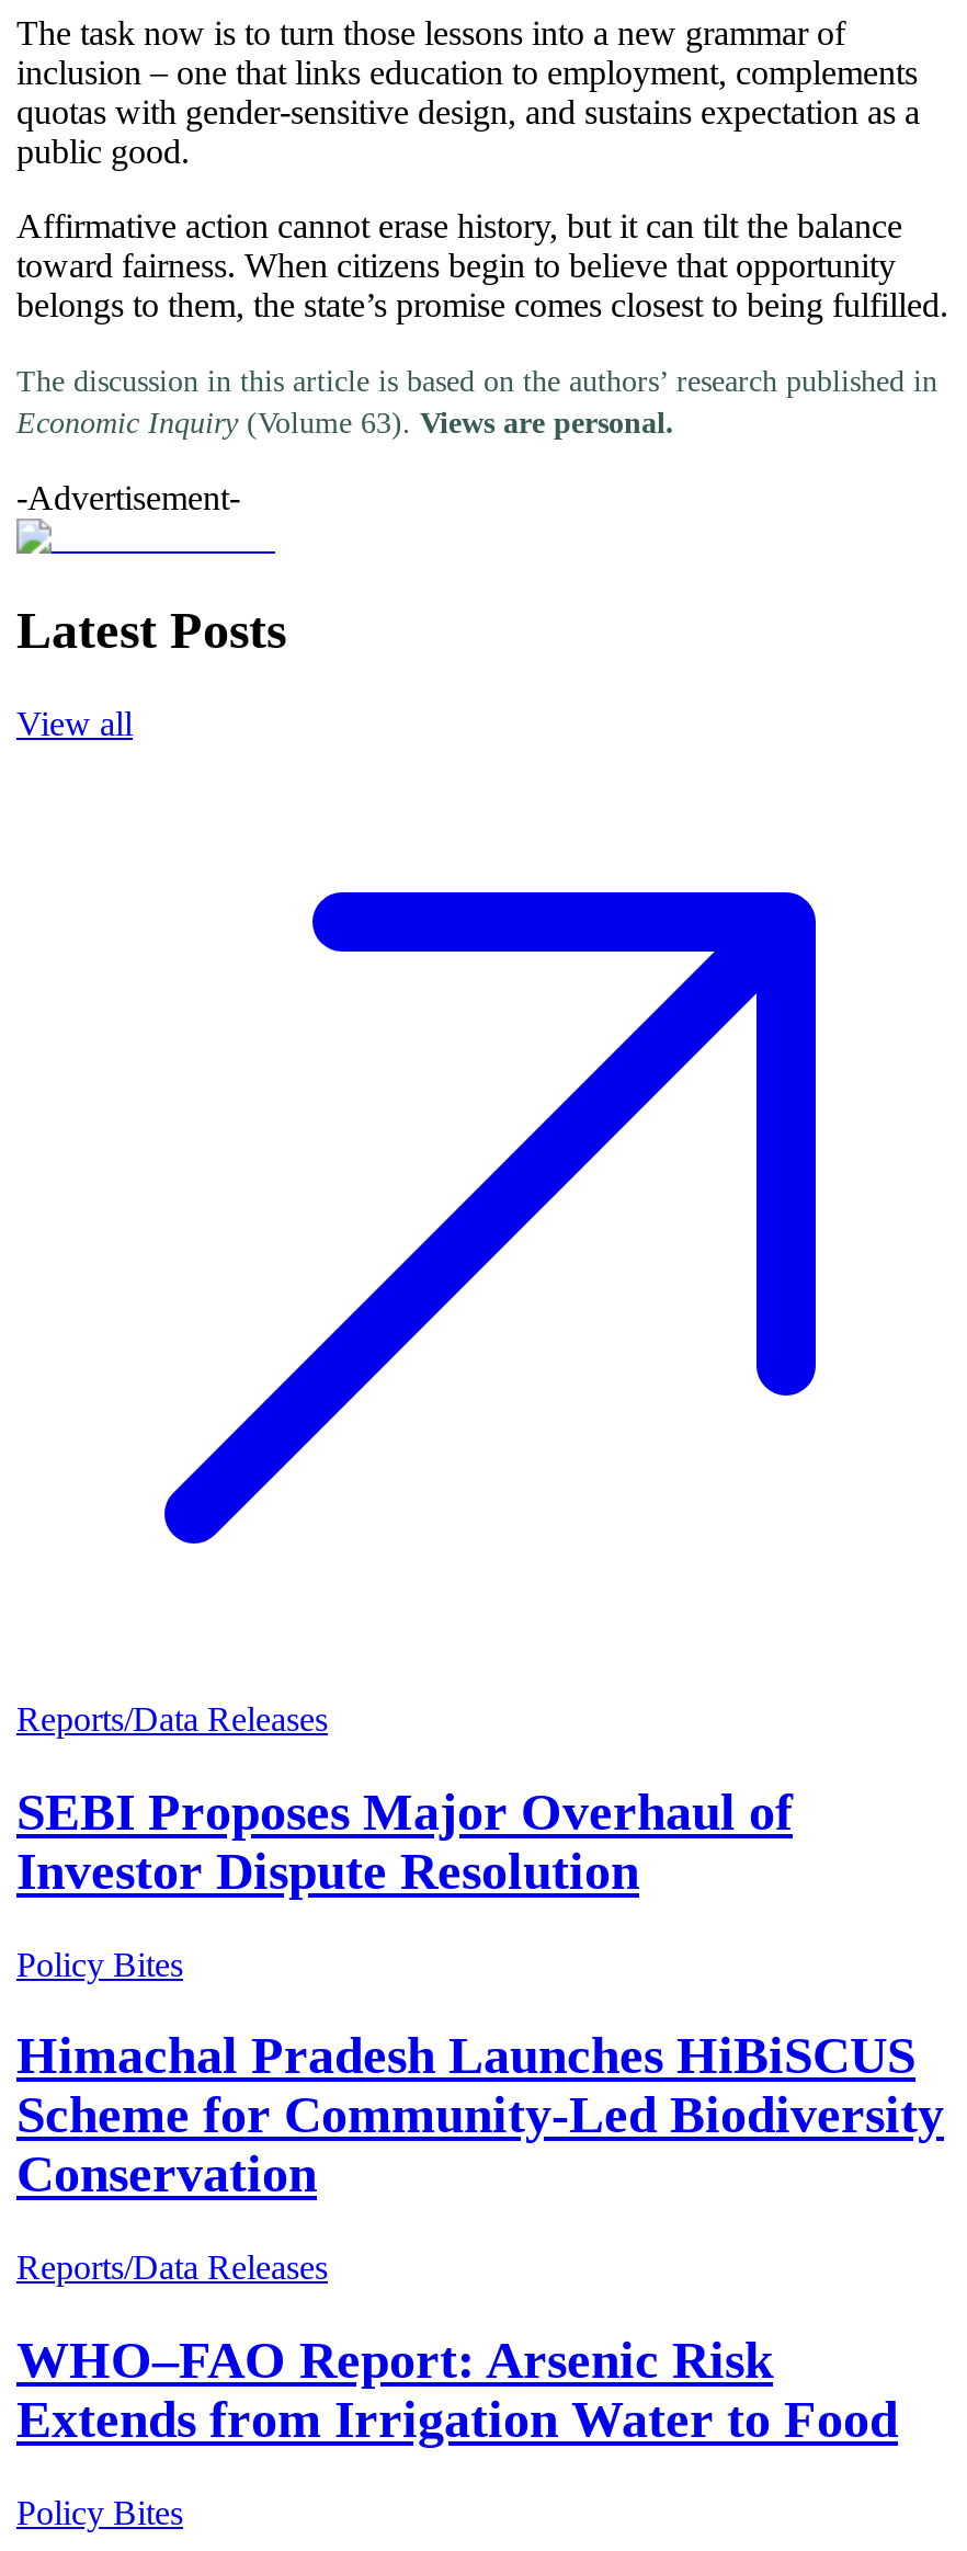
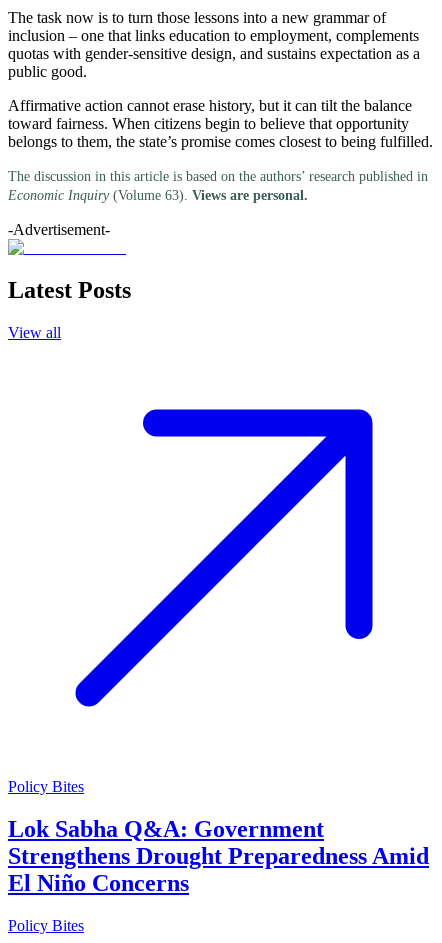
[16,1700,793,1899] Reports/Data Releases | SEBI Proposes Major Overhaul of | Investor Dispute Resolution -> none
[16,2028,944,2448] Himachal Pradesh Launches HiBiSCUS | Scheme for Community-Led Biodiversity | Conservation | Reports/Data Releases | WHO–FAO Report: Arsenic Risk | Extends from Irrigation Water to Food -> [8,816,429,896] Lok Sabha Q&A: Government | Strengthens Drought Preparedness Amid | El Niño Concerns

